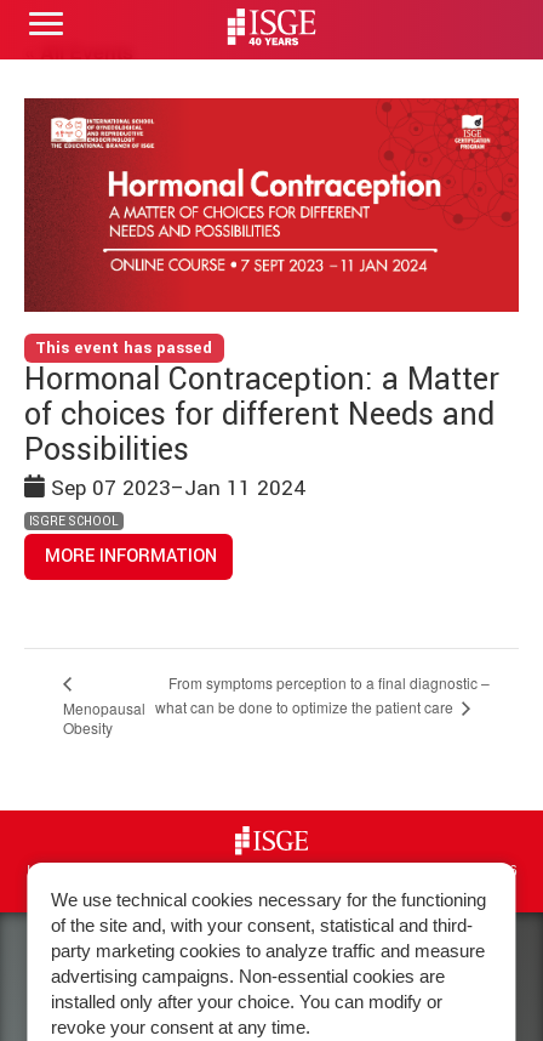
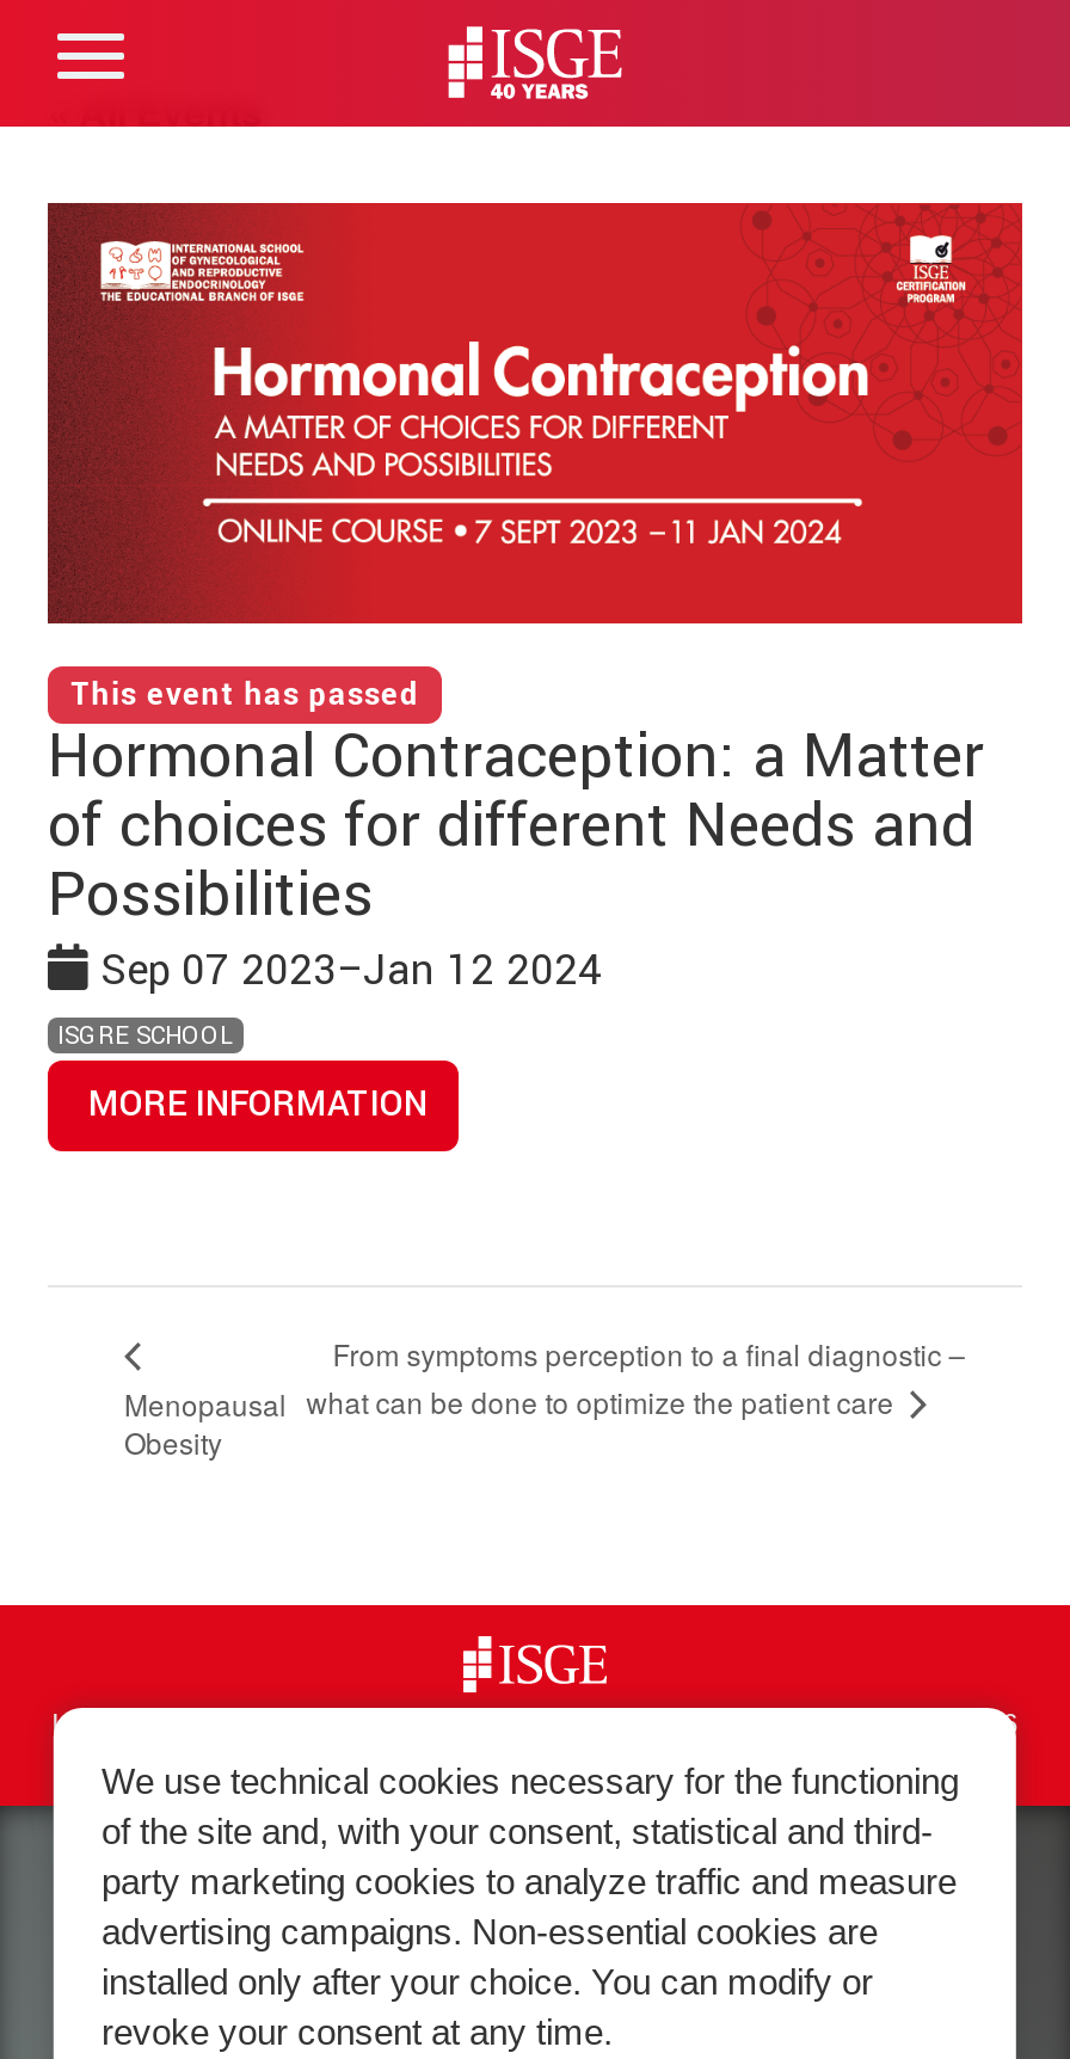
[45,473,319,503] Sep 07 2023–Jan 11 2024 -> [88,940,628,1000] Sep 07 2023–Jan 12 2024

